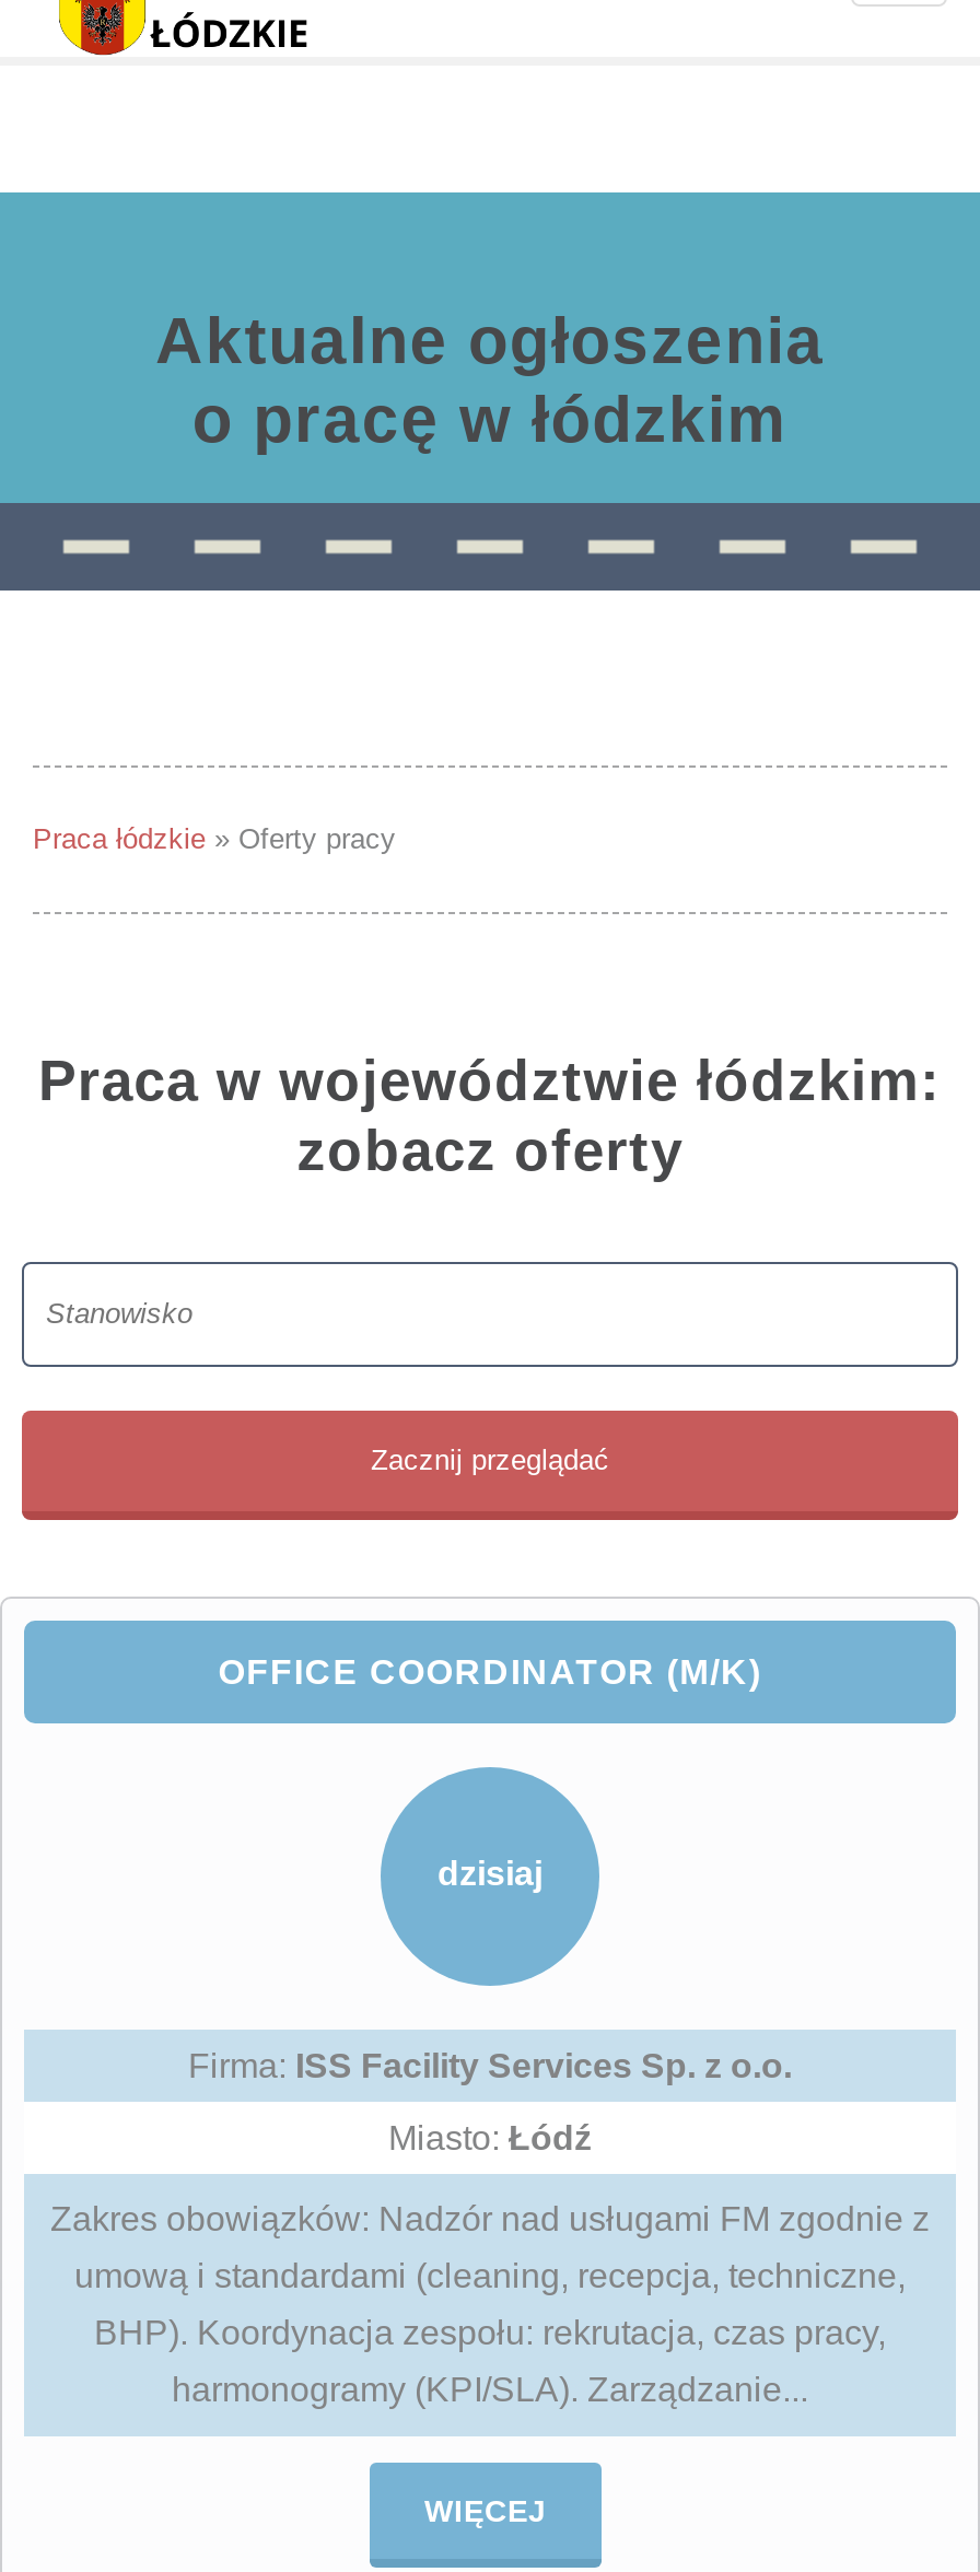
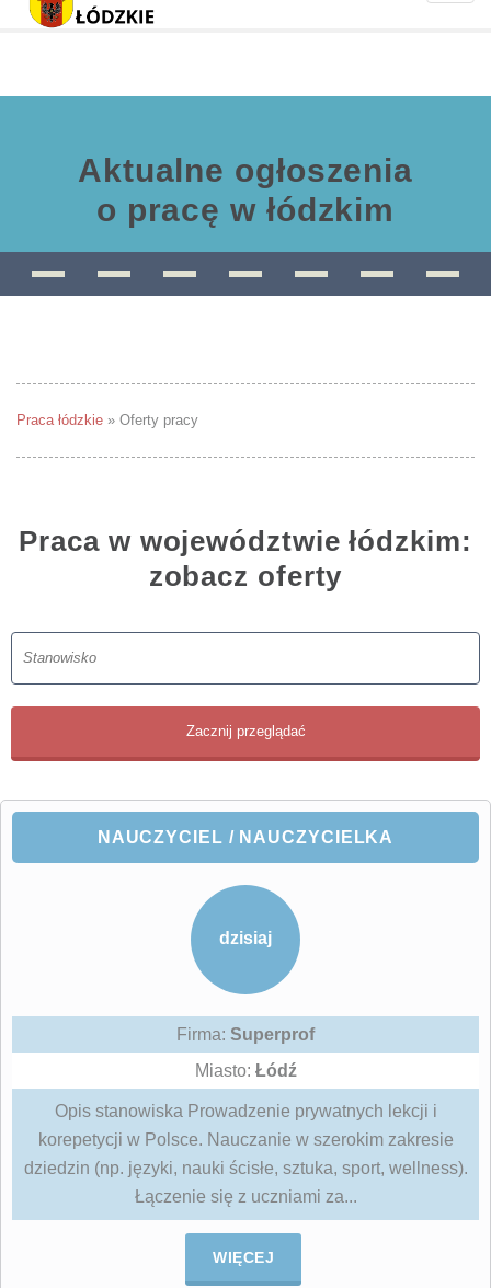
[218,1653,762,1691] OFFICE COORDINATOR (M/K) -> [97,828,394,847] NAUCZYCIEL / NAUCZYCIELKA
[188,2047,792,2084] Firma: ISS Facility Services Sp. z o.o. -> [176,1025,315,1044] Firma: Superprof
[50,2200,930,2237] Zakres obowiązków: Nadzór nad usługami FM zgodnie z -> [54,1102,437,1120] Opis stanowiska Prowadzenie prywatnych lekcji i
[74,2257,906,2294] umową i standardami (cleaning, recepcja, techniczne, -> [38,1130,453,1149] korepetycji w Polsce. Nauczanie w szerokim zakresie
[94,2314,886,2351] BHP). Koordynacja zespołu: rekrutacja, czas pracy, -> [24,1159,467,1177] dziedzin (np. języki, nauki ścisłe, sztuka, sport, wellness).
[172,2371,808,2408] harmonogramy (KPI/SLA). Zarządzanie... -> [134,1187,357,1206] Łączenie się z uczniami za...

